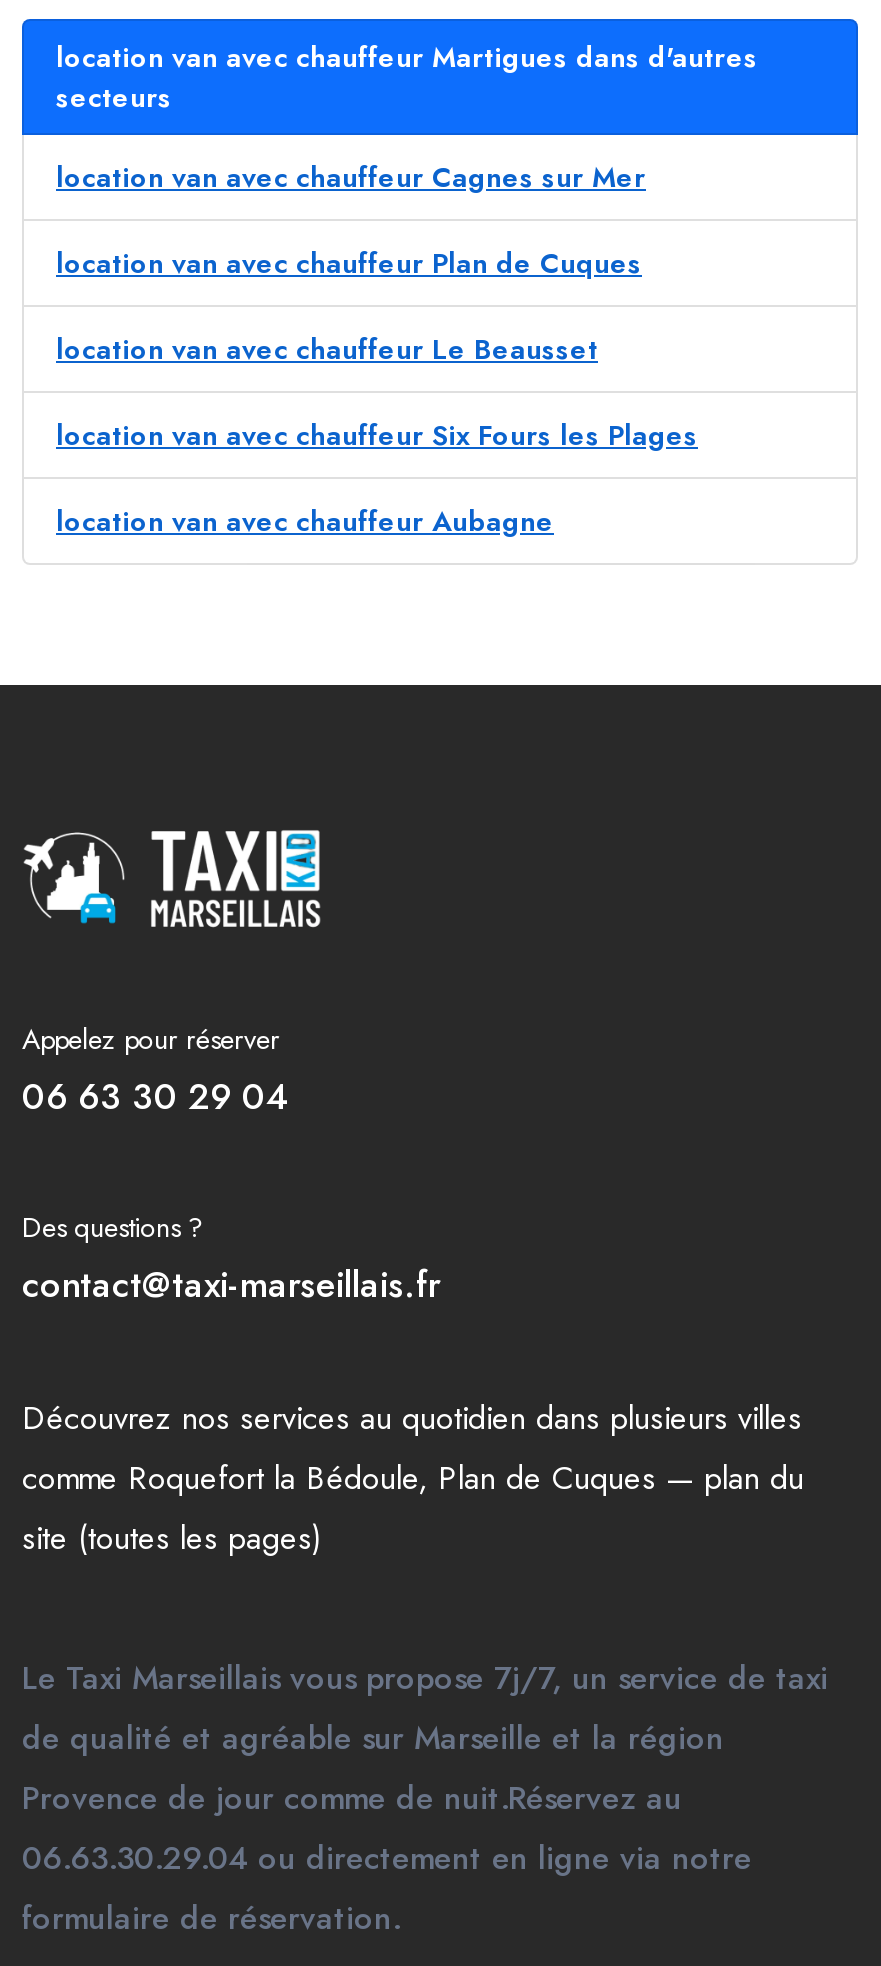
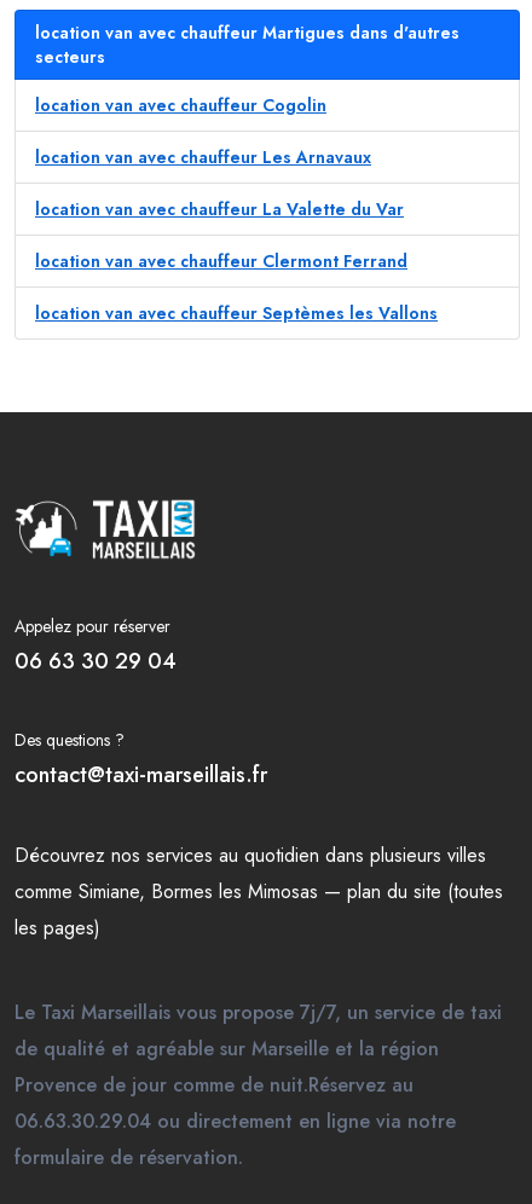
[56,157,646,197] location van avec chauffeur Cagnes sur Mer -> [35,93,326,117] location van avec chauffeur Cogolin
[56,243,642,283] location van avec chauffeur Plan de Cuques -> [35,145,371,169] location van avec chauffeur Les Arnavaux
[56,329,598,369] location van avec chauffeur Le Beausset -> [35,197,404,221] location van avec chauffeur La Valette du Var
[56,415,698,455] location van avec chauffeur Six Fours les Plages -> [35,249,407,273] location van avec chauffeur Clermont Ferrand
[56,501,554,541] location van avec chauffeur Aubagne -> [35,301,438,325] location van avec chauffeur Septèmes les Vallons
[22,1455,804,1561] comme Roquefort la Bédoule, Plan de Cuques — plan du | site (toutes les pages) -> [15,878,503,942] comme Simiane, Bormes les Mimosas — plan du site (toutes | les pages)

